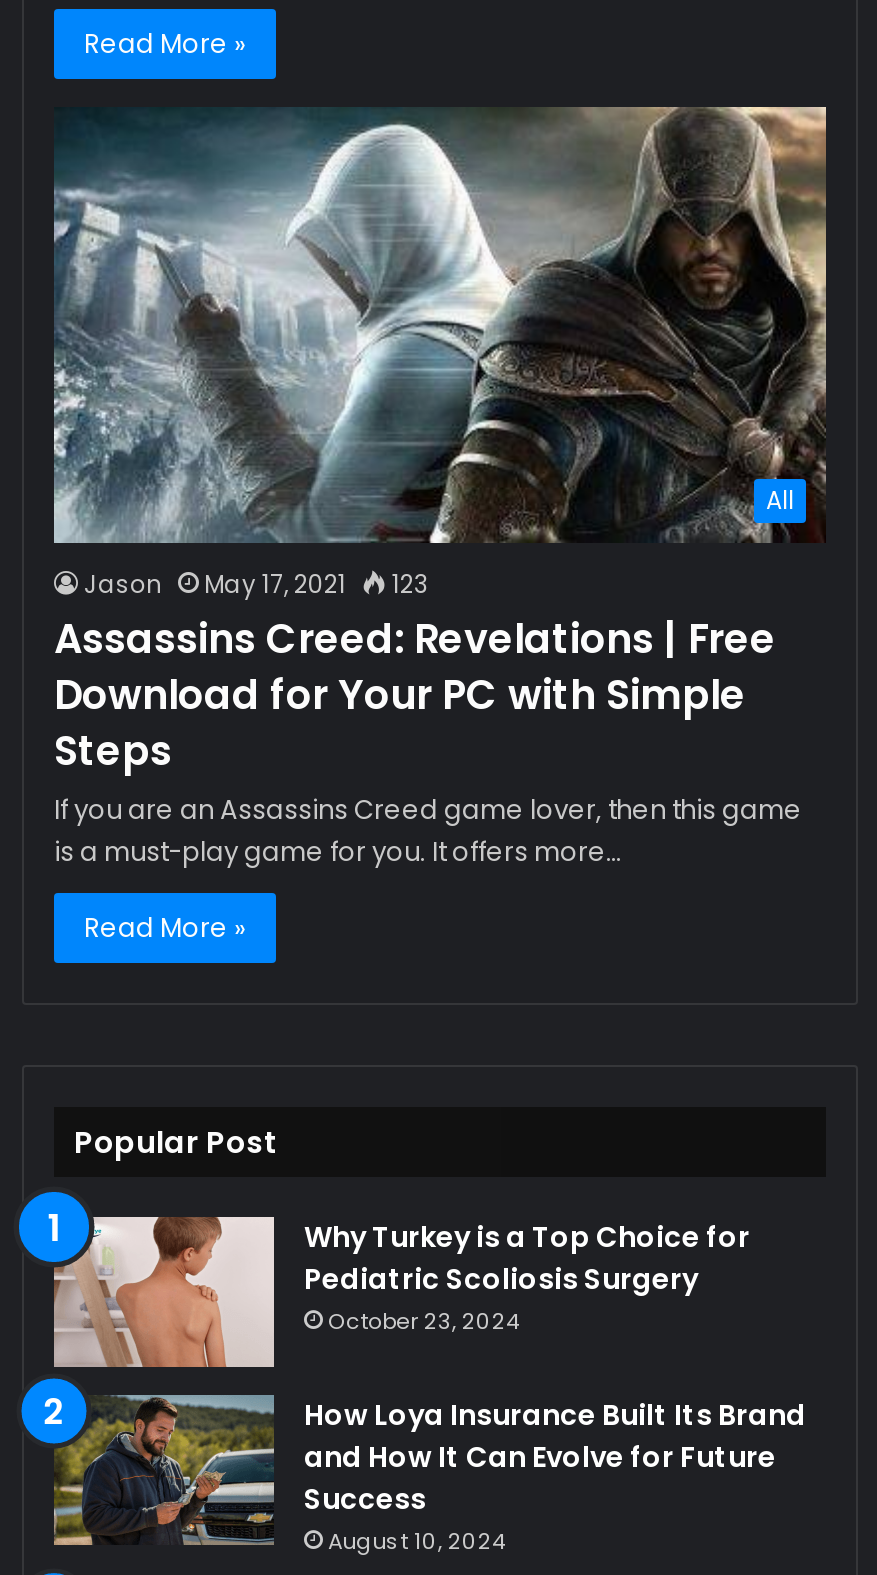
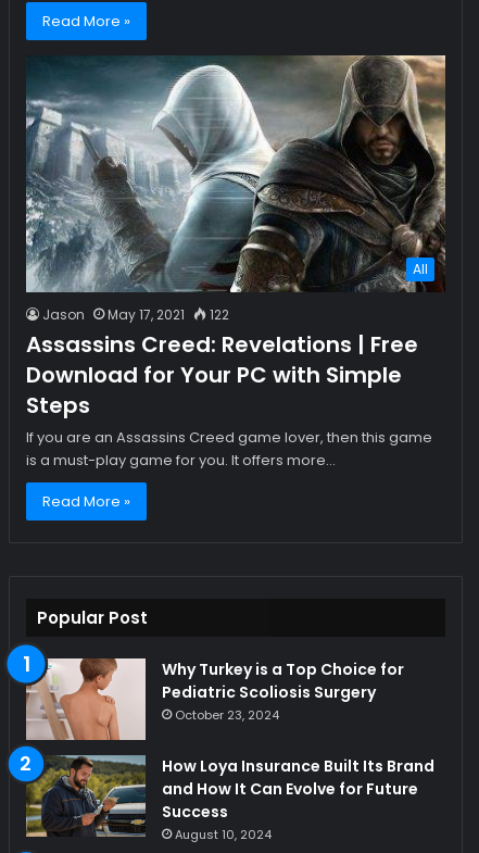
[84,567,428,601] Jason May 17, 2021 123 -> [42,305,229,324] Jason May 17, 2021 122

